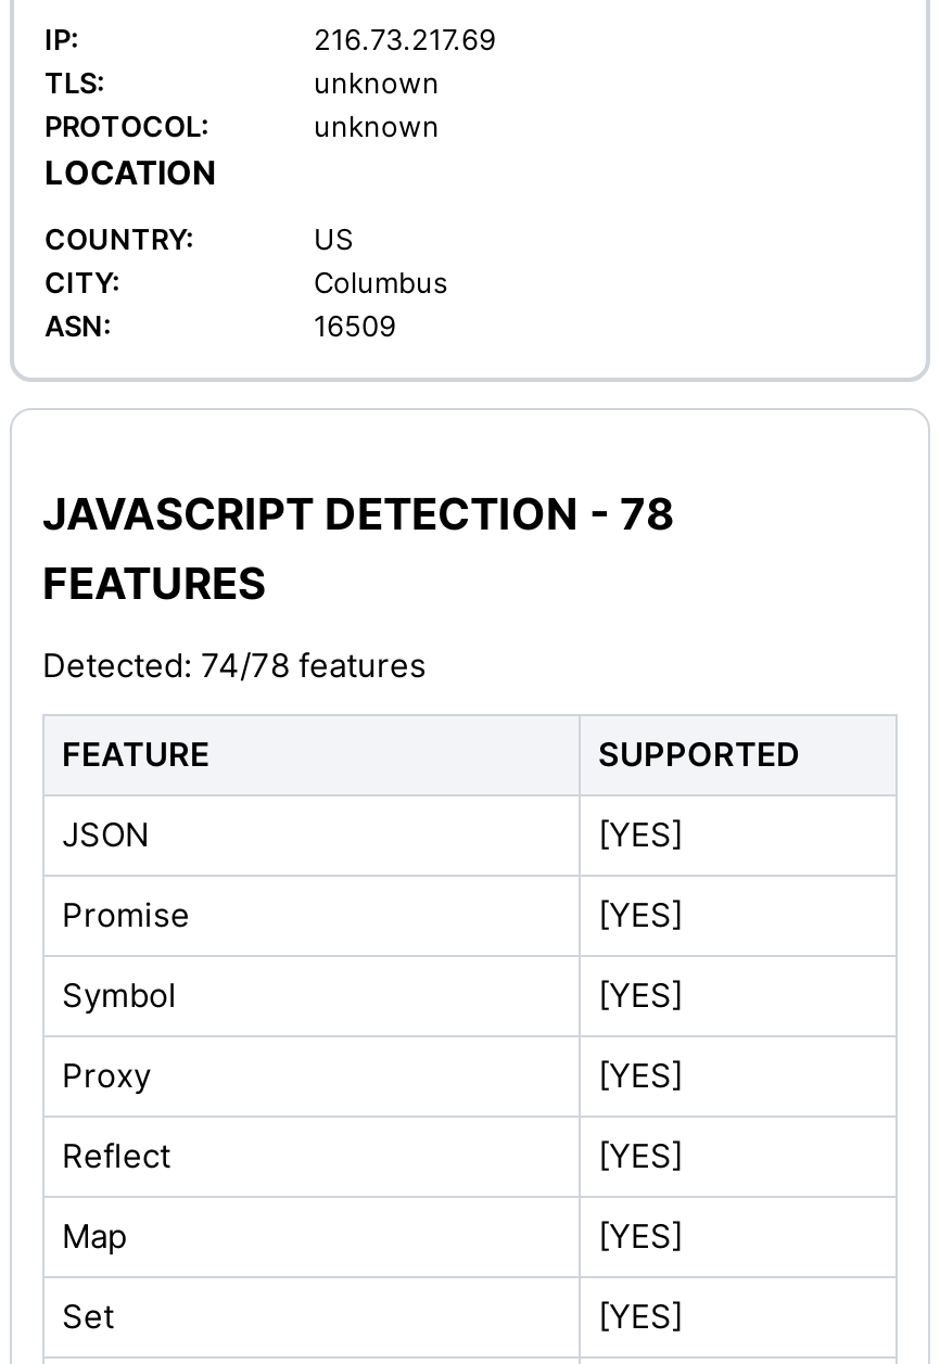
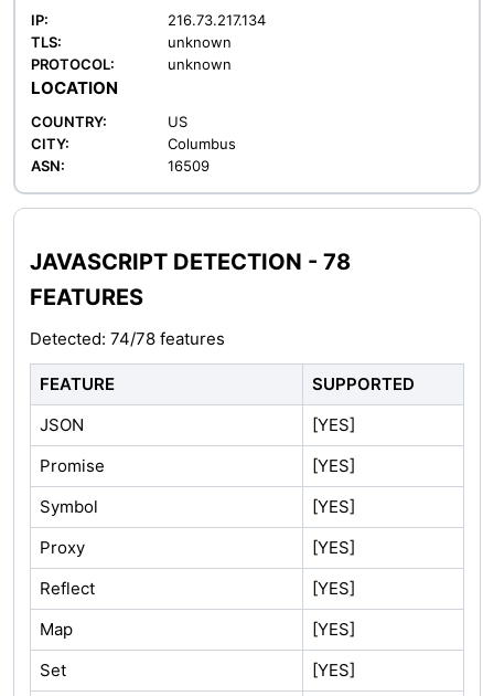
[314,22,496,56] 216.73.217.69 -> [168,11,266,29] 216.73.217.134

